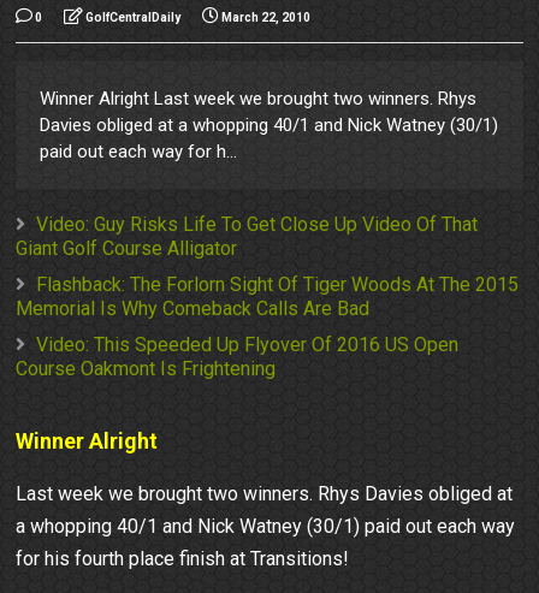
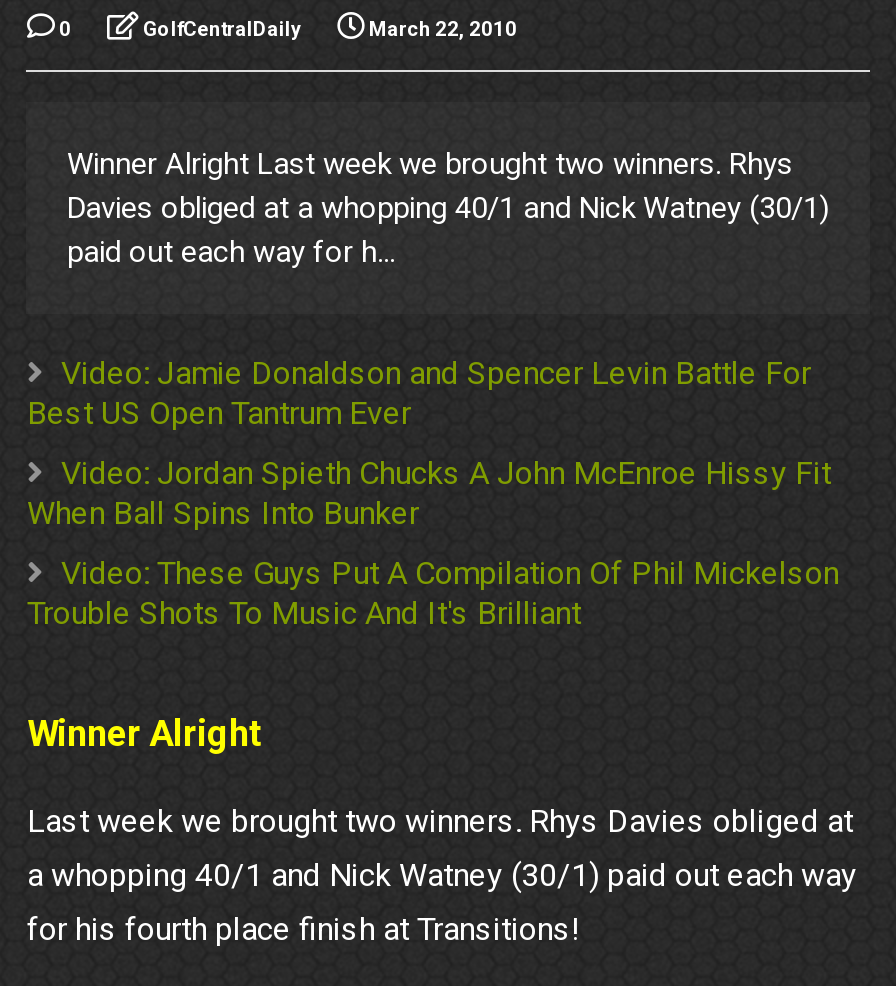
[16,213,478,260] Video: Guy Risks Life To Get Close Up Video Of That | Giant Golf Course Alligator -> [27,355,811,433] Video: Jamie Donaldson and Spencer Levin Battle For | Best US Open Tantrum Ever
[16,274,519,320] Flashback: The Forlorn Sight Of Tiger Woods At The 2015 | Memorial Is Why Comeback Calls Are Bad -> [27,455,831,533] Video: Jordan Spieth Chucks A John McEnroe Hissy Fit | When Ball Spins Into Bunker
[16,334,459,381] Video: This Speeded Up Flyover Of 2016 US Open | Course Oakmont Is Frightening -> [27,555,839,633] Video: These Guys Put A Compilation Of Phil Mickelson | Trouble Shots To Music And It's Brilliant

